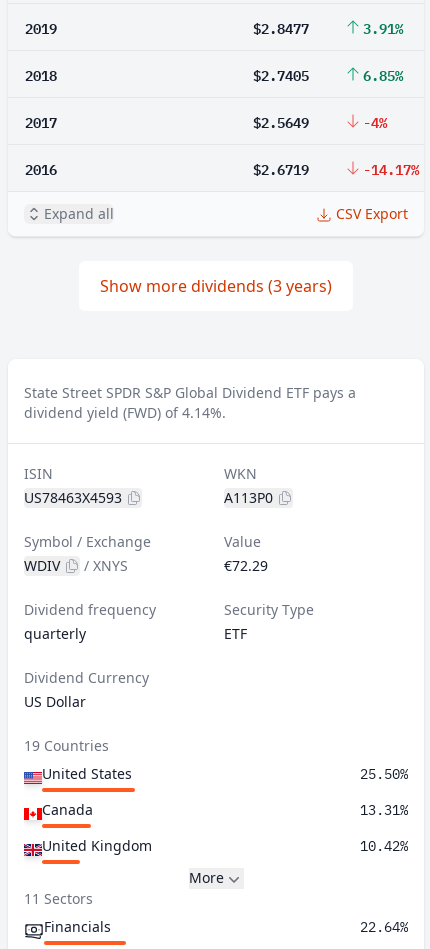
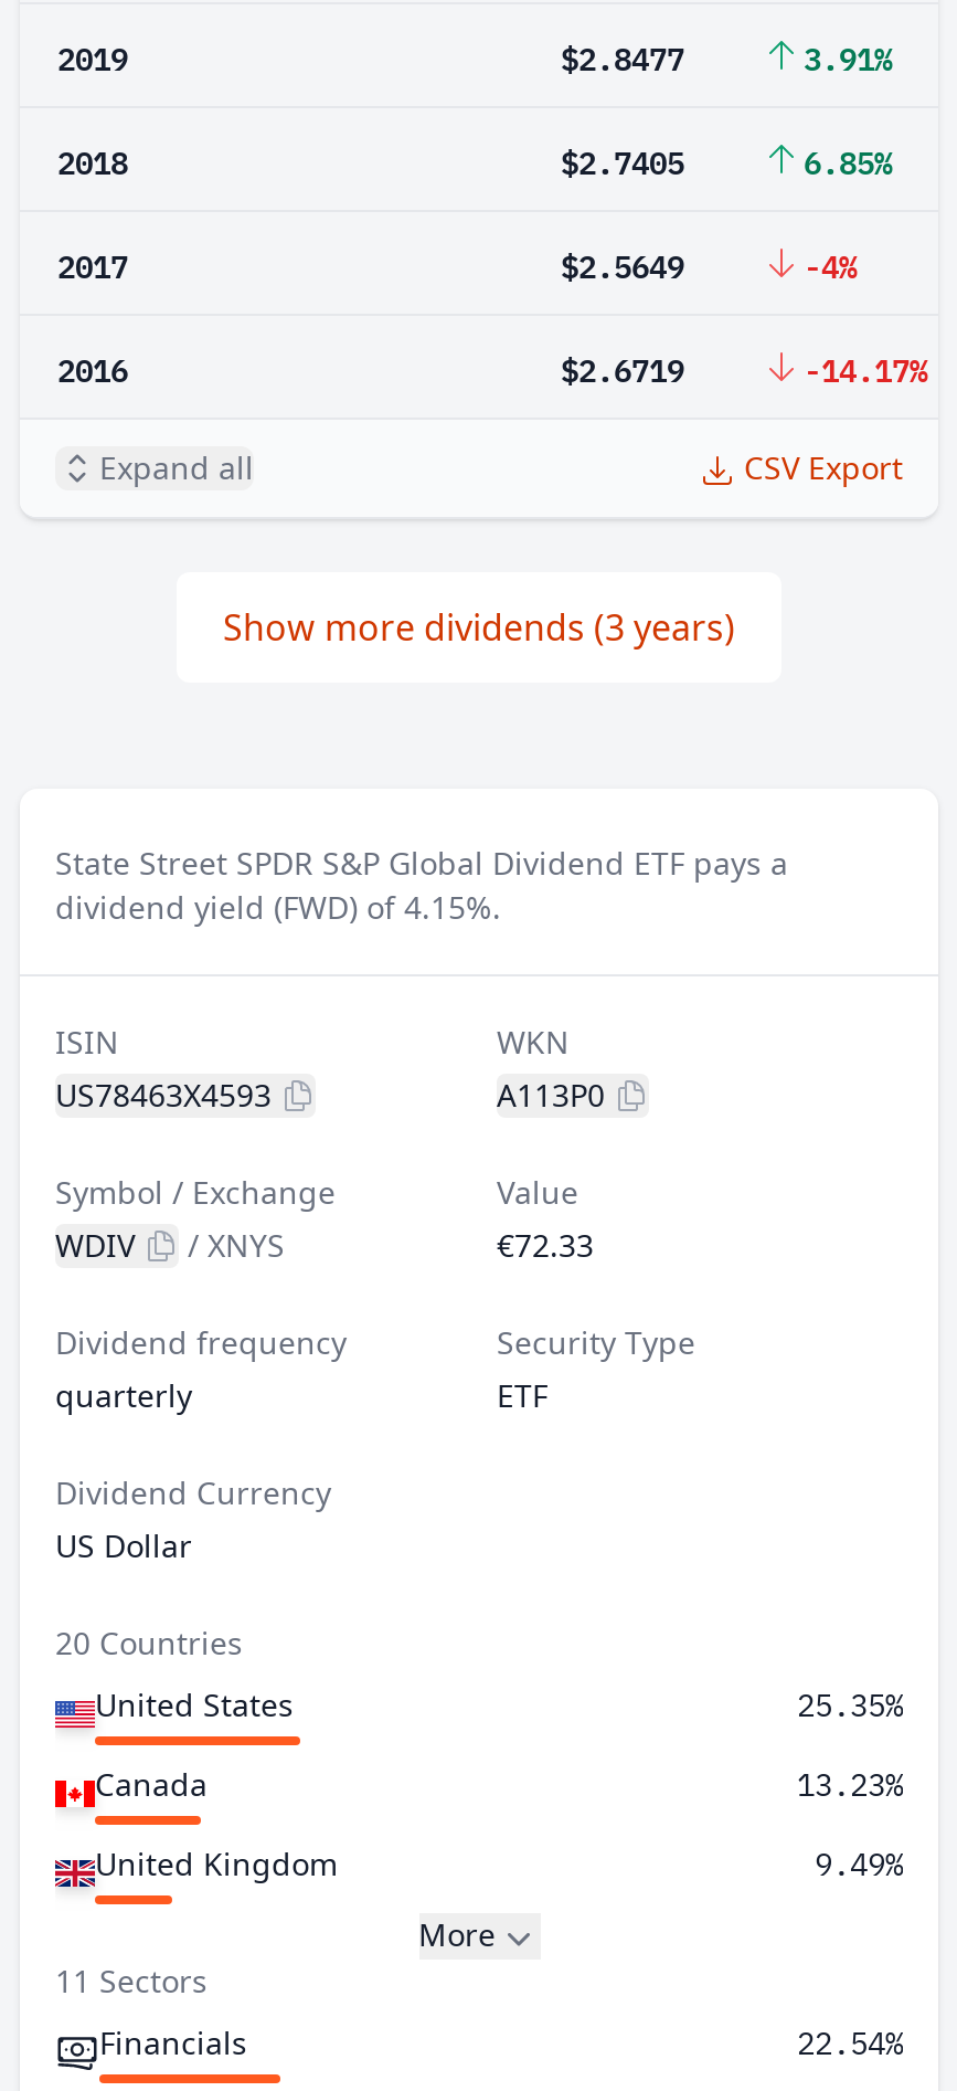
[24,403,226,422] dividend yield (FWD) of 4.14%. -> [55,886,501,928] dividend yield (FWD) of 4.15%.
[224,556,268,575] €72.29 -> [497,1224,594,1266] €72.33
[24,736,109,755] 19 Countries -> [55,1622,243,1664] 20 Countries
[360,765,408,783] 25.50% -> [797,1686,903,1725] 25.35%
[360,801,408,819] 13.31% -> [797,1765,903,1805] 13.23%
[360,837,408,855] 10.42% -> [815,1845,903,1884] 9.49%
[360,918,408,936] 22.64% -> [797,2024,903,2064] 22.54%

